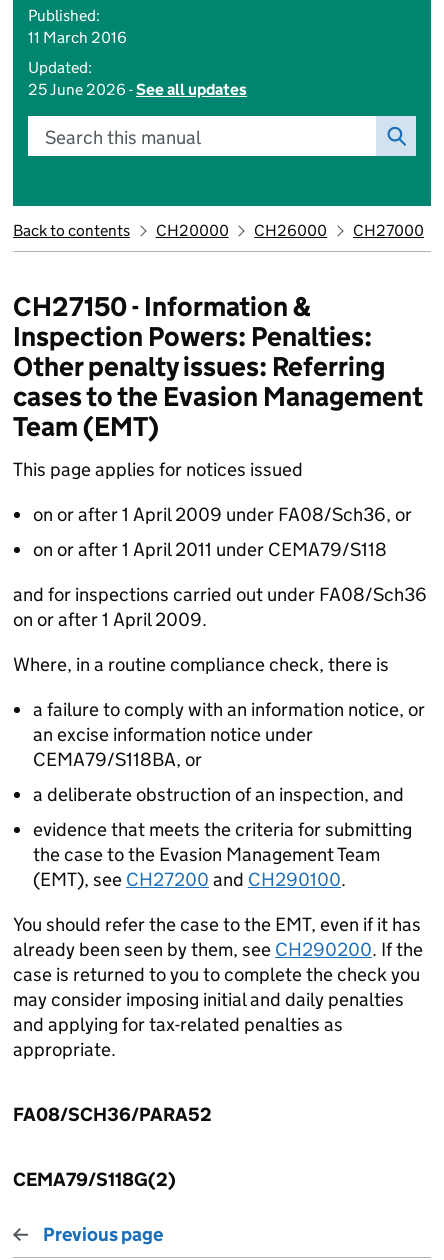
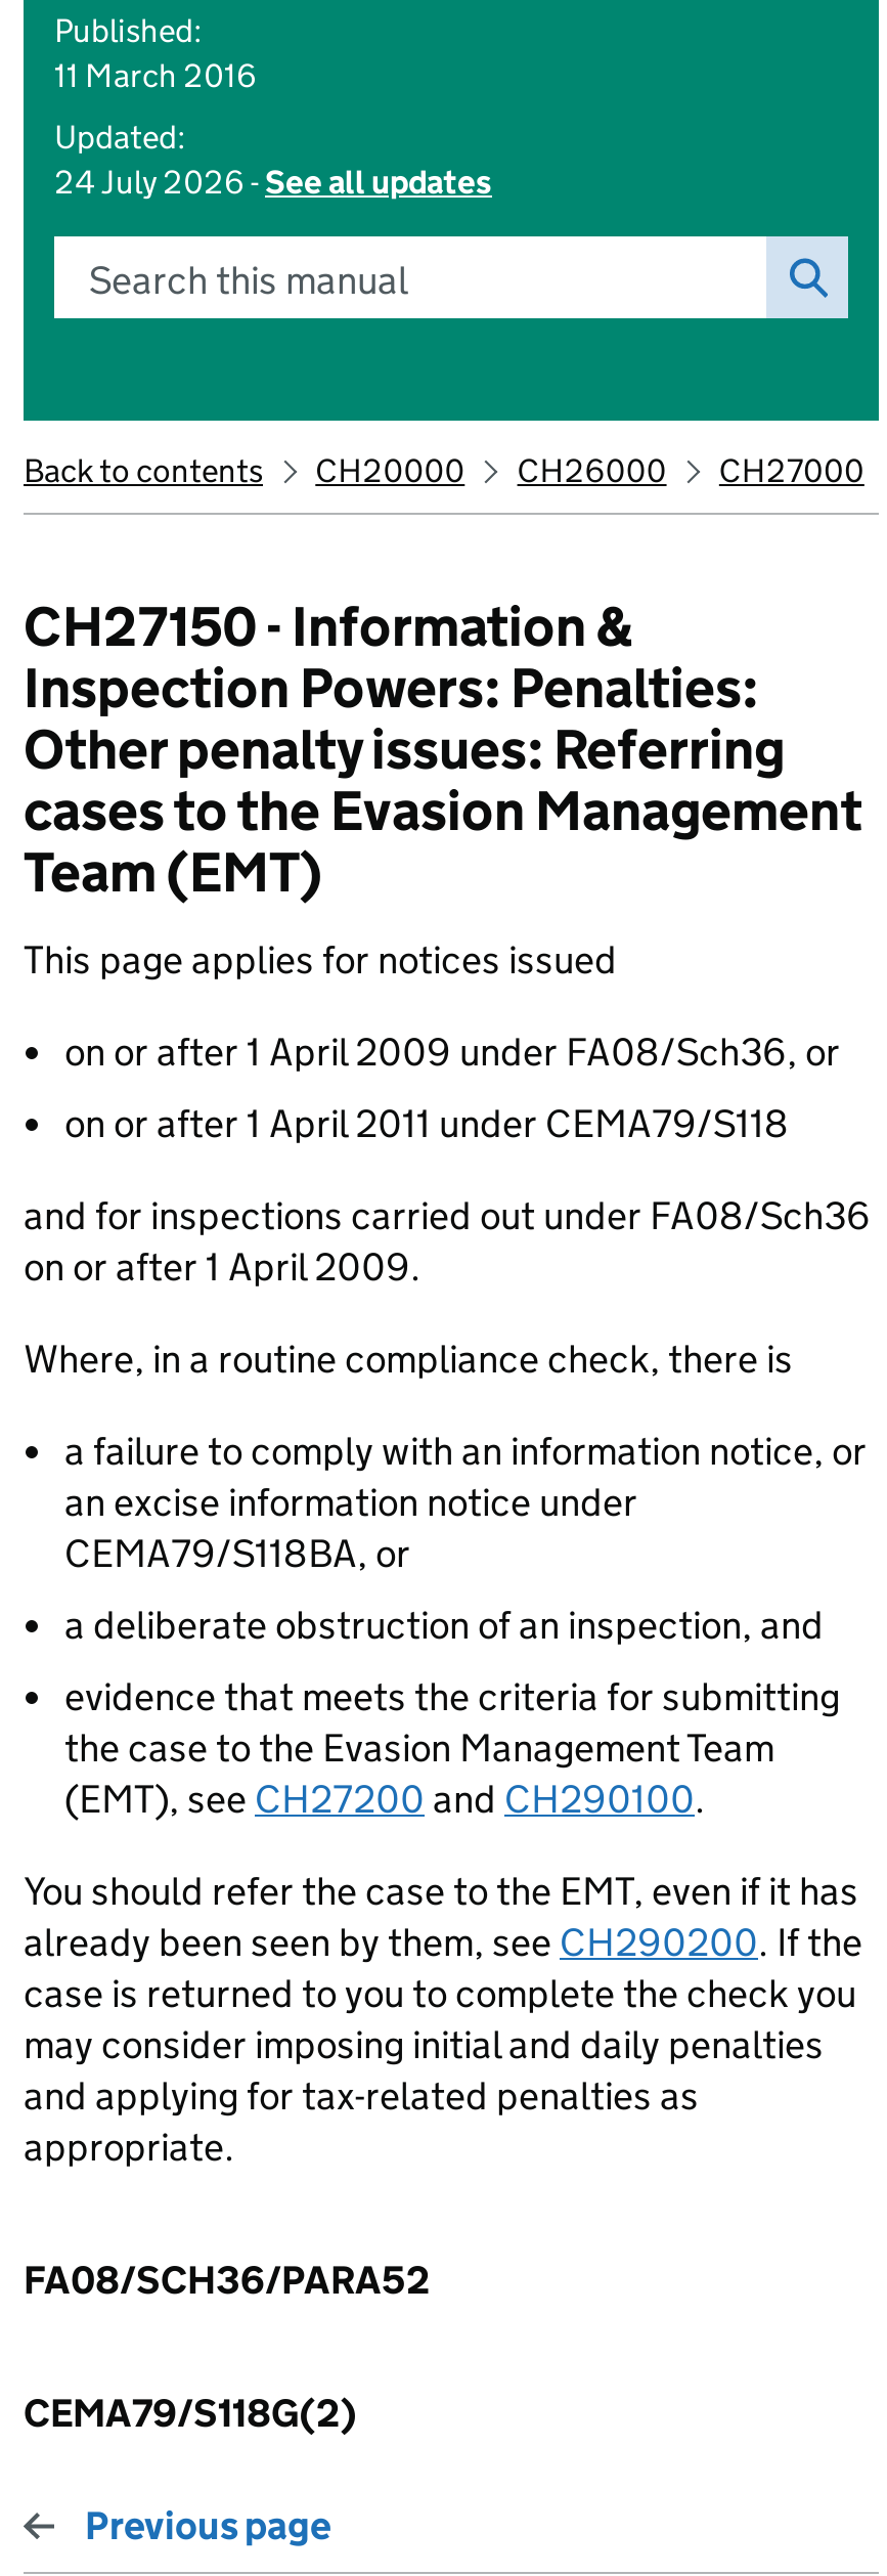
[28,80,247,99] 25 June 2026 - See all updates -> [54,163,492,202] 24 July 2026 - See all updates

